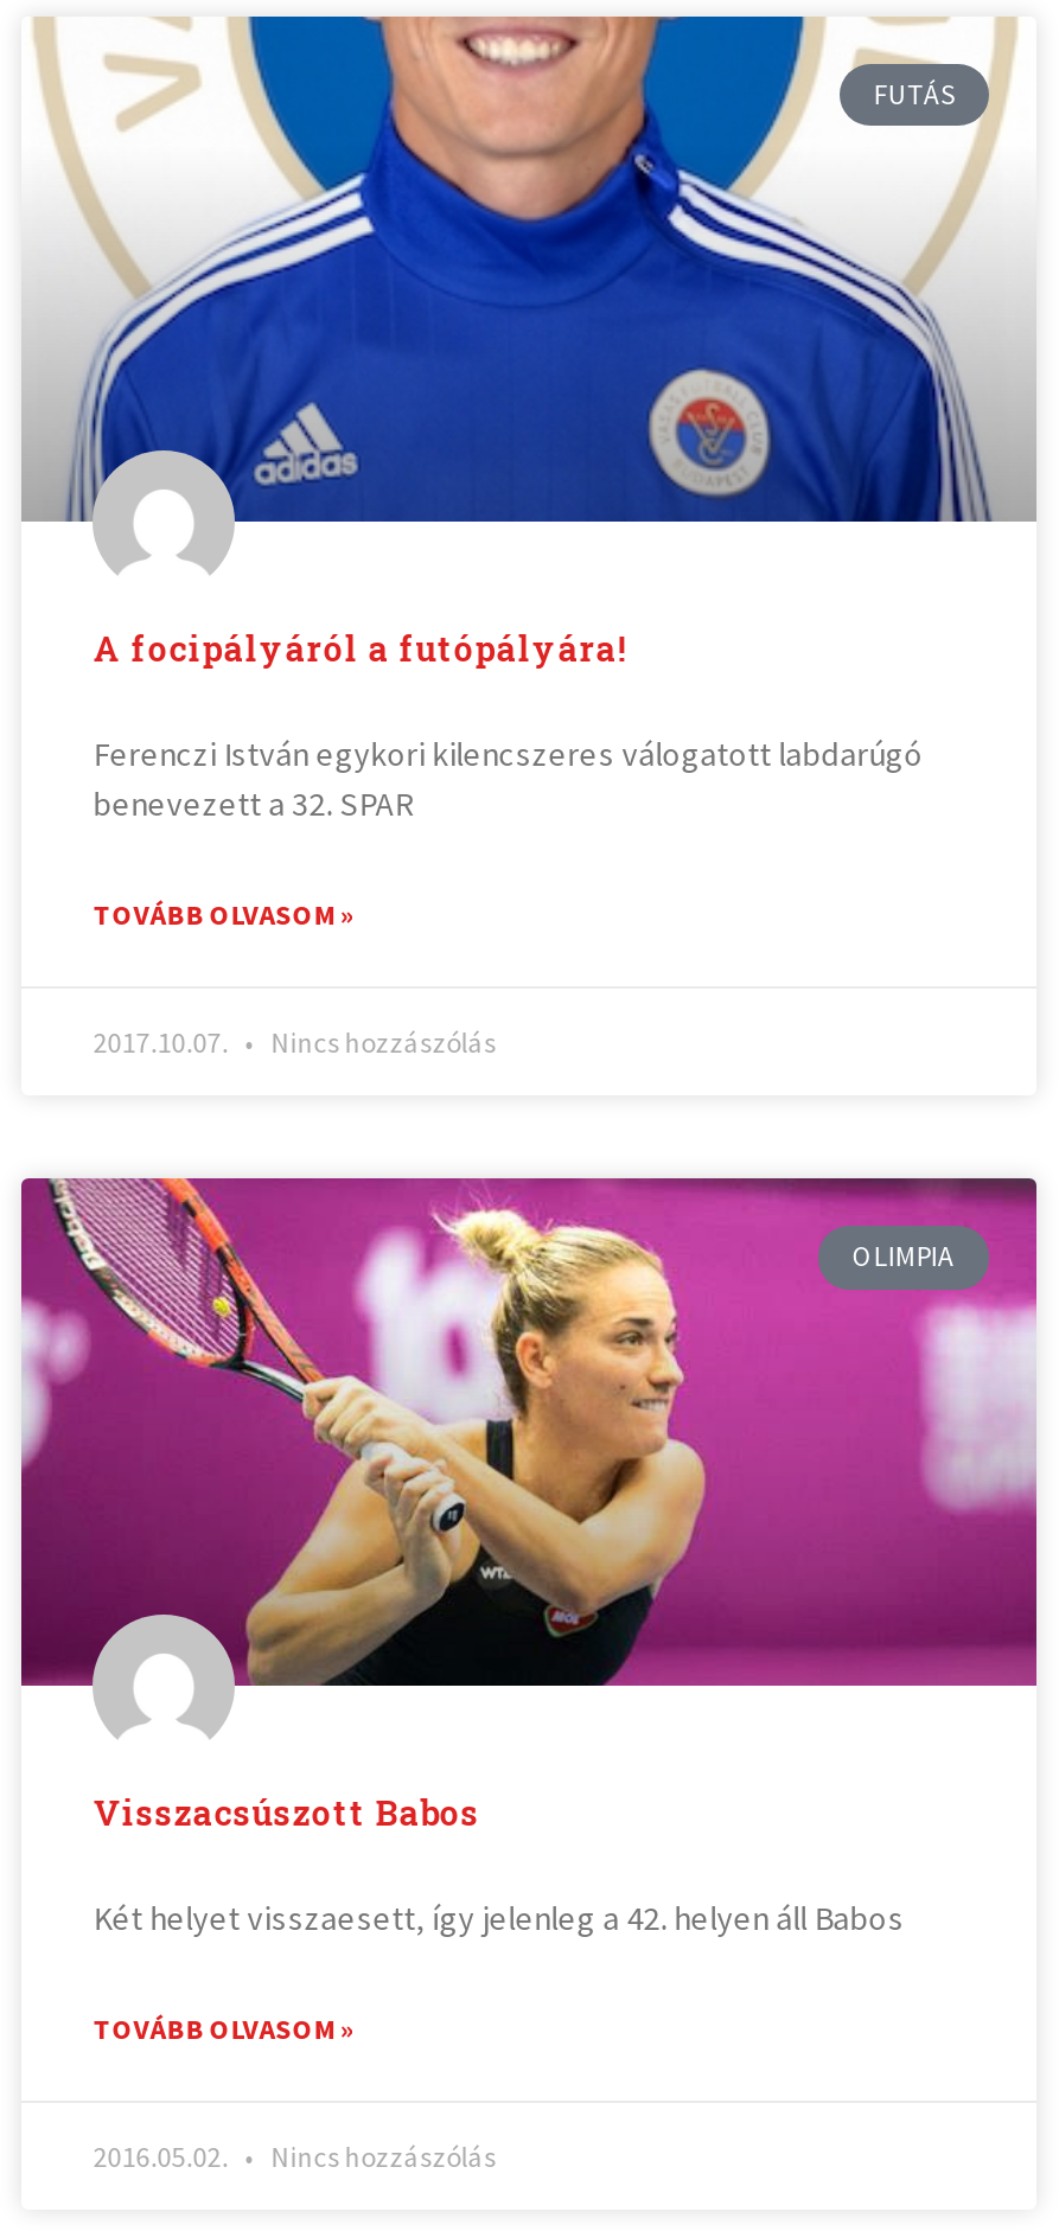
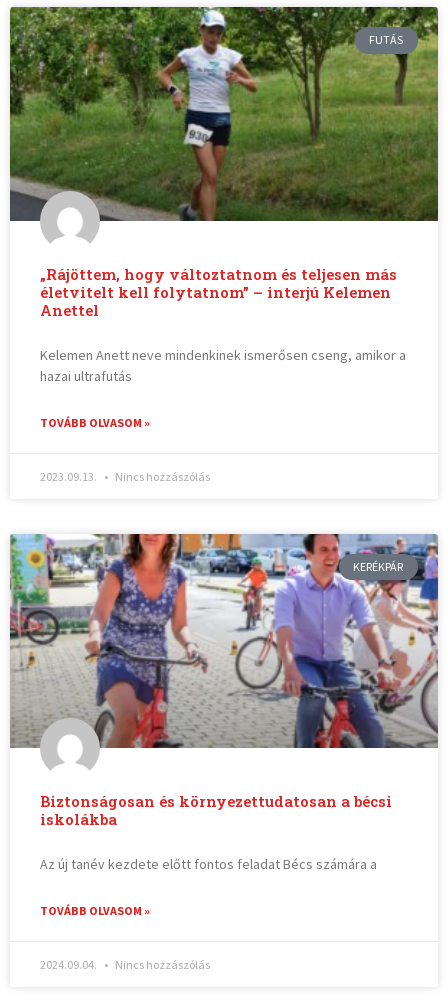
[21,13,1036,523] [image] -> [9,6,439,222] [image]
[93,627,627,672] A focipályáról a futópályára! -> [40,265,397,320] „Rájöttem, hogy változtatnom és teljesen más | életvitelt kell folytatnom” – interjú Kelemen | Anettel
[93,734,923,826] Ferenczi István egykori kilencszeres válogatott labdarúgó | benevezett a 32. SPAR -> [40,346,406,385] Kelemen Anett neve mindenkinek ismerősen cseng, amikor a | hazai ultrafutás
[93,1025,496,1061] 2017.10.07. Nincs hozzászólás -> [40,469,210,484] 2023.09.13. Nincs hozzászólás
[19,1175,1036,1687] [image] | OLIMPIA -> [9,533,439,749] [image] | KERÉKPÁR
[93,1790,480,1835] Visszacsúszott Babos -> [40,792,392,829] Biztonságosan és környezettudatosan a bécsi | iskolákba
[93,1897,904,1940] Két helyet visszaesett, így jelenleg a 42. helyen áll Babos -> [40,855,377,873] Az új tanév kezdete előtt fontos feladat Bécs számára a
[93,2139,496,2174] 2016.05.02. Nincs hozzászólás -> [40,957,210,972] 2024.09.04. Nincs hozzászólás

